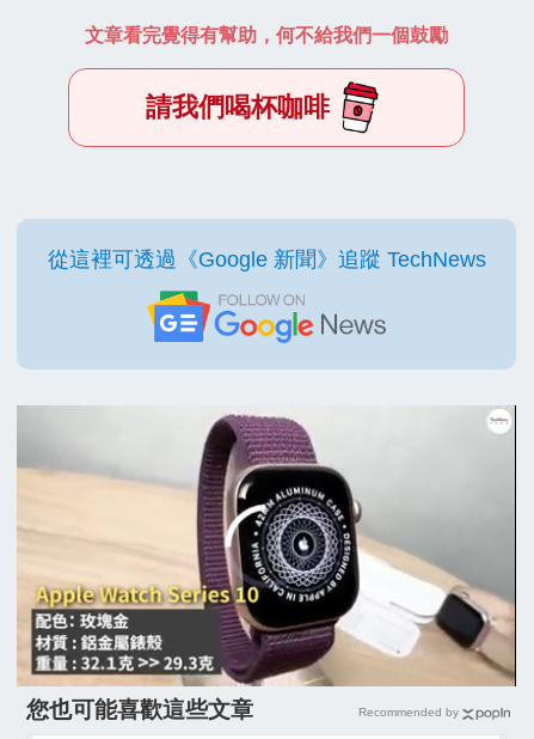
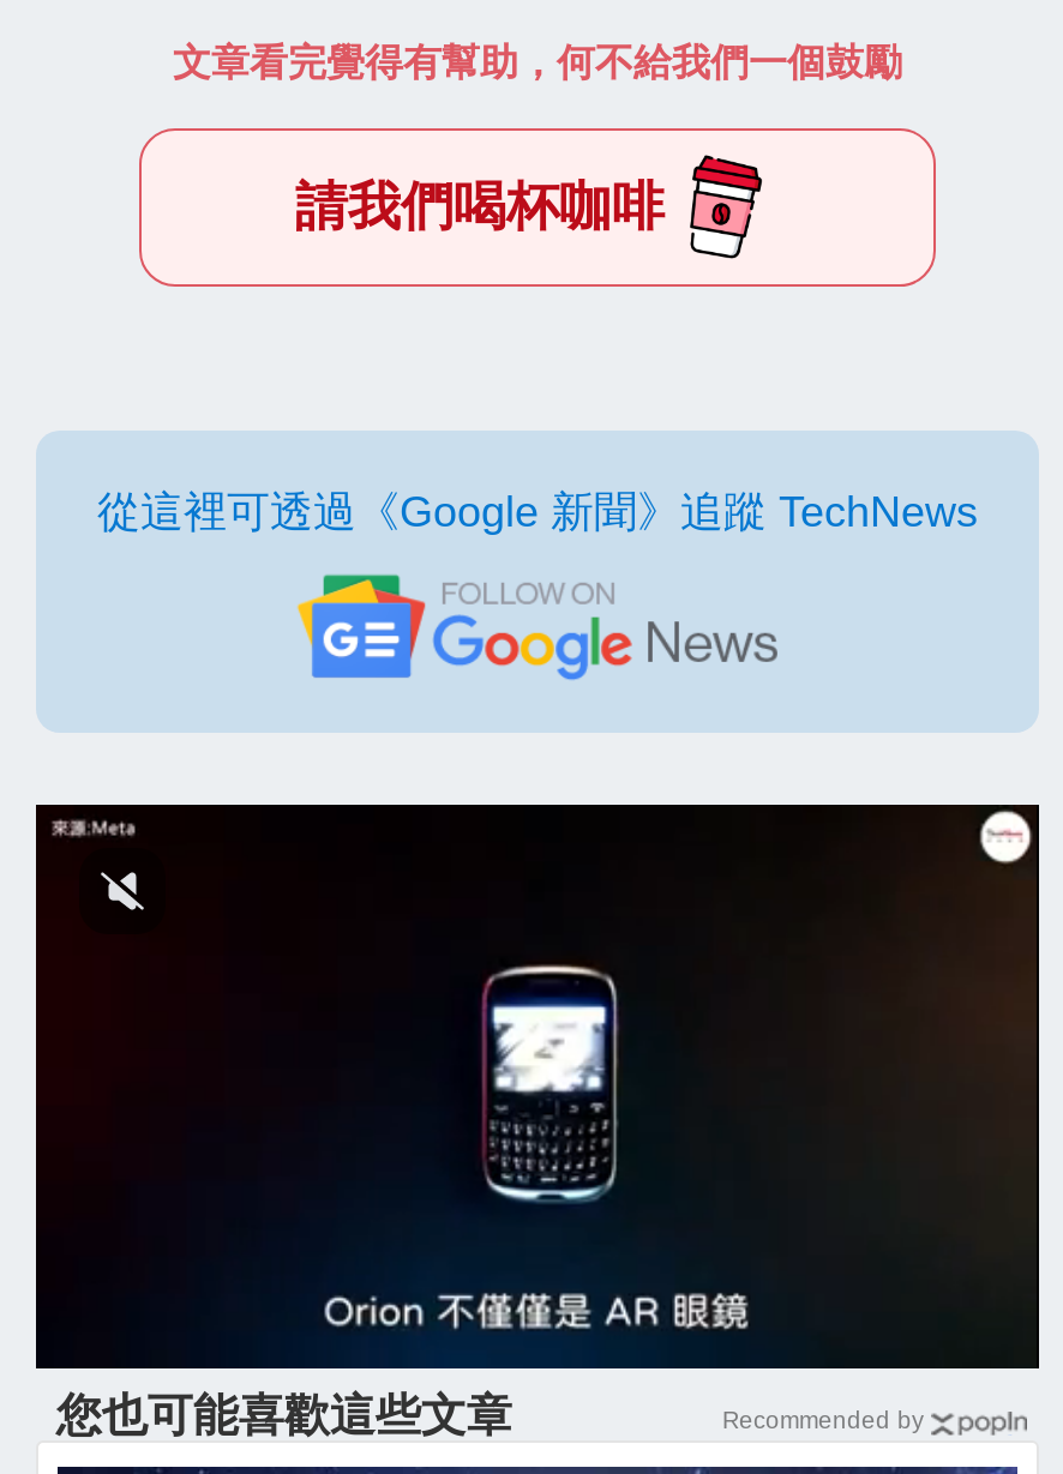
[17,405,516,688] [image] -> [34,802,1039,1371] [image]

